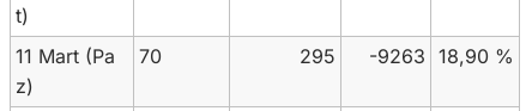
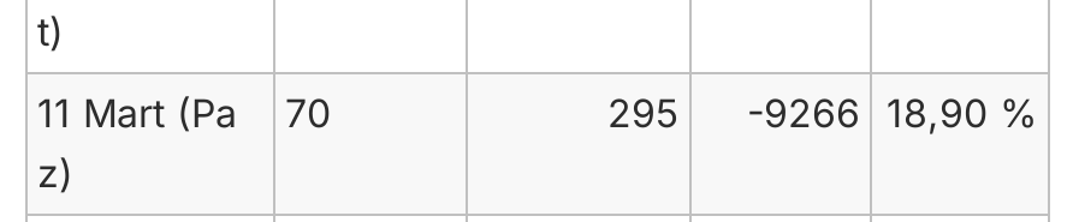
[300,44,514,68] 295 -9263 18,90 % -> [607,89,1038,137] 295 -9266 18,90 %

